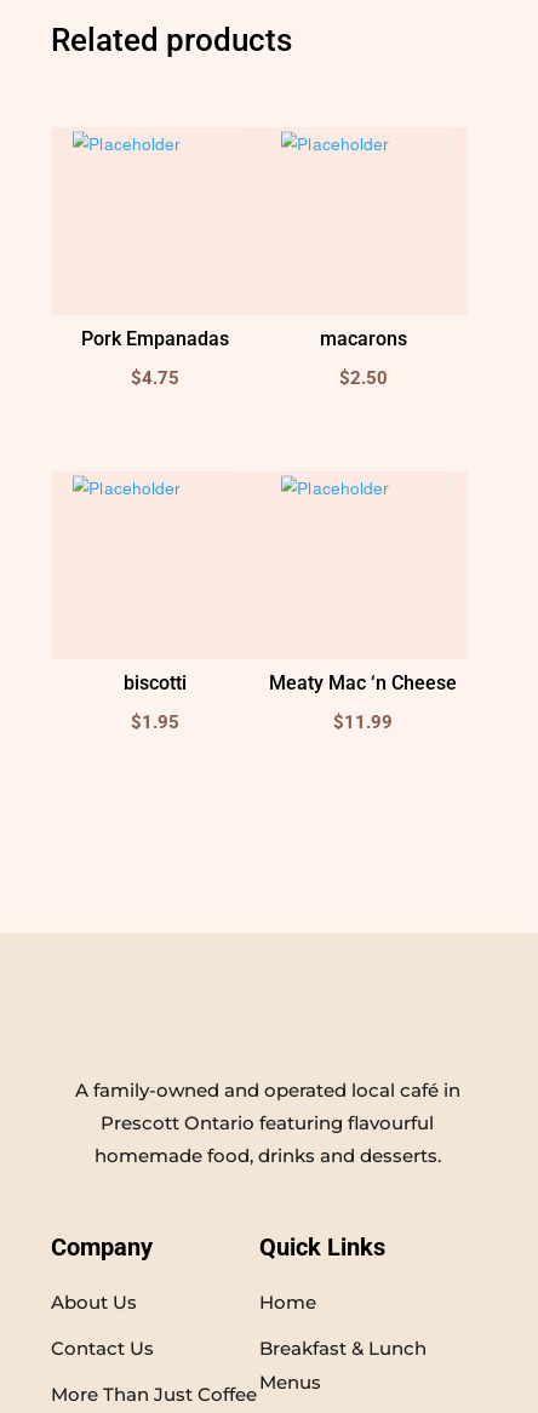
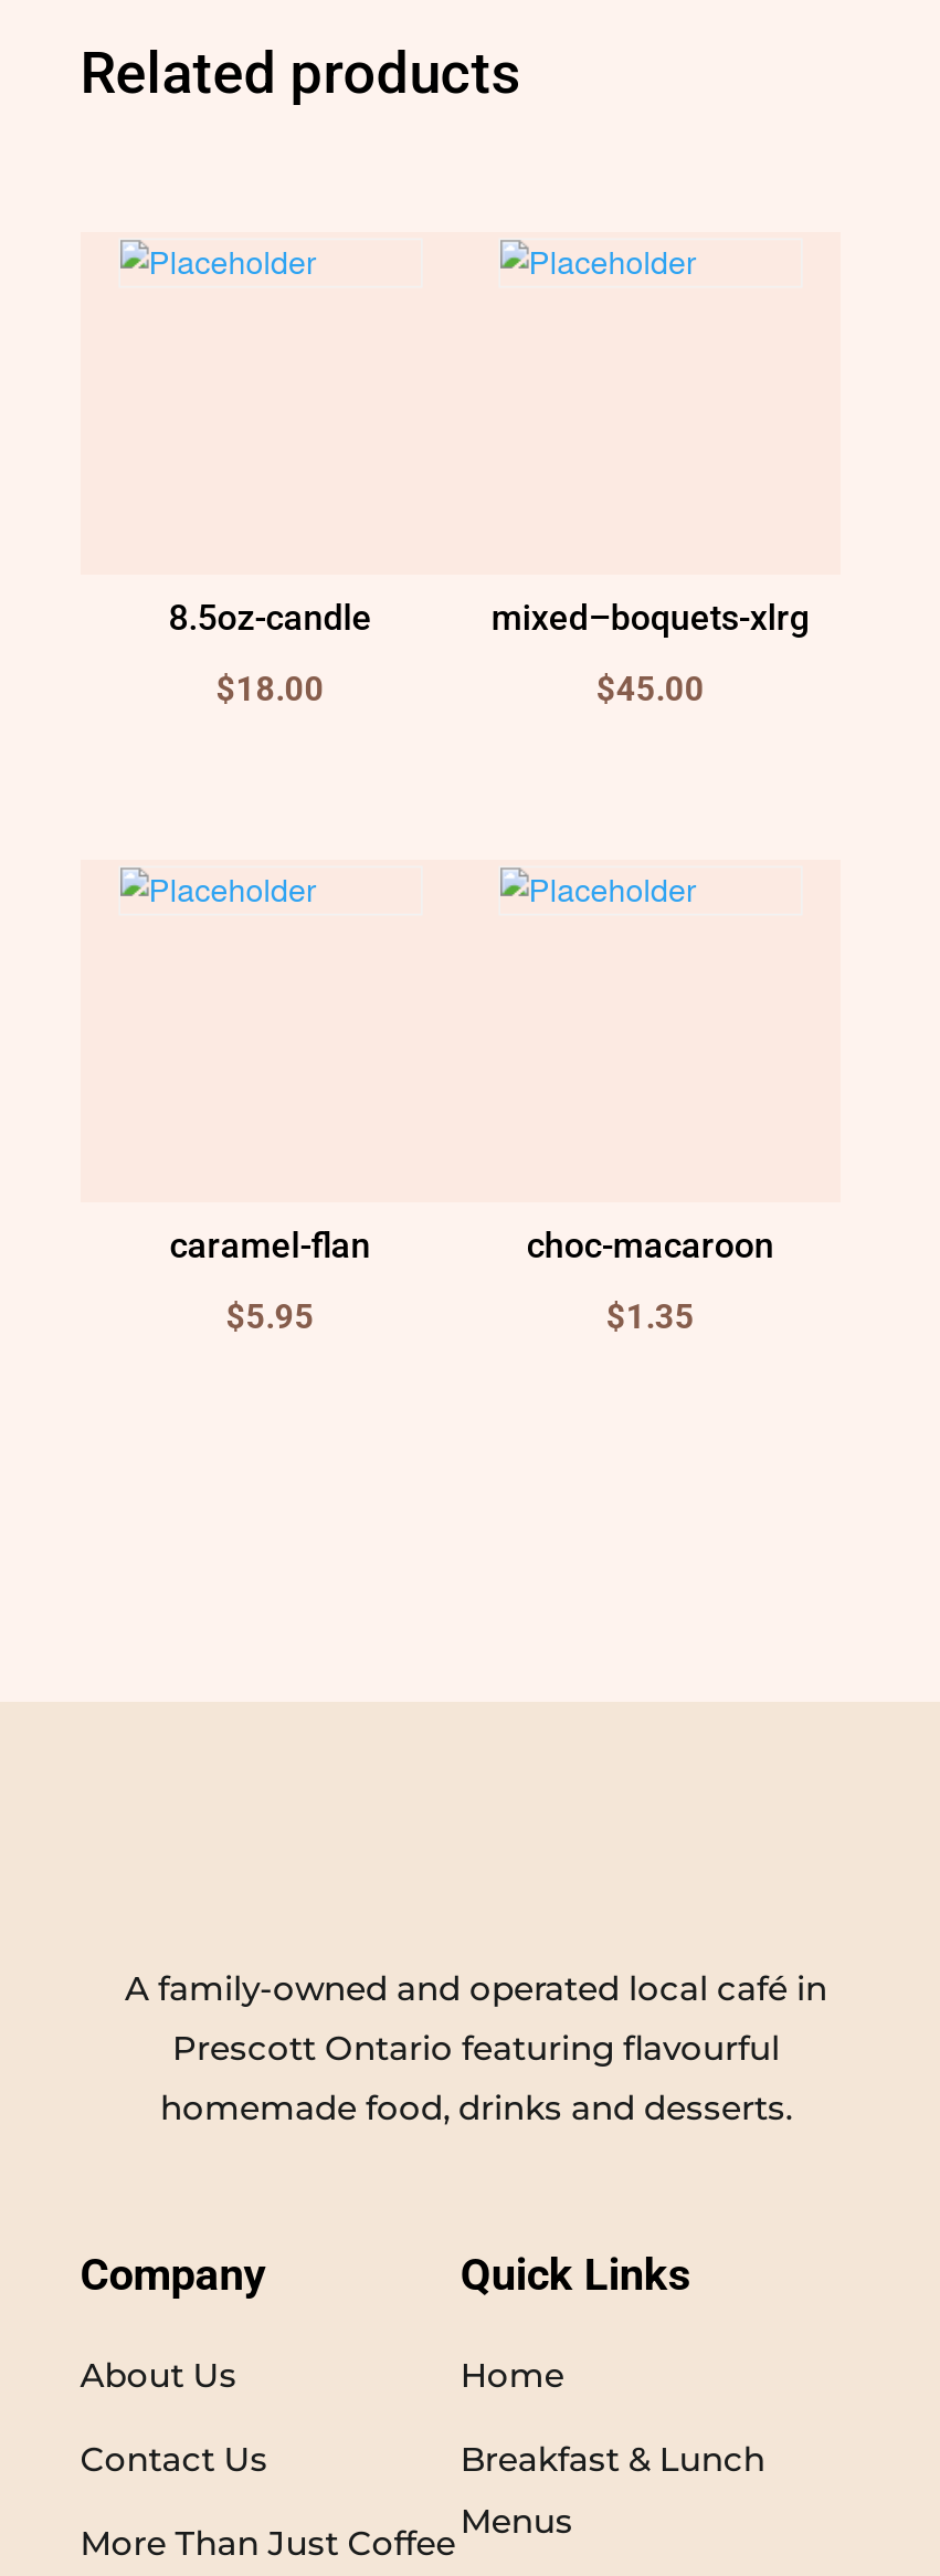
[81,327,229,350] Pork Empanadas -> [169,597,372,639] 8.5oz-candle
[320,327,407,350] macarons -> [491,597,809,639] mixed–boquets-xlrg
[131,367,179,389] $4.75 -> [216,670,324,709] $18.00
[339,367,388,389] $2.50 -> [596,670,704,709] $45.00
[123,671,186,694] biscotti -> [170,1224,371,1266] caramel-flan
[269,671,457,694] Meaty Mac ‘n Cheese -> [526,1224,774,1266] choc-macaroon
[131,711,179,733] $1.95 -> [226,1297,314,1337] $5.95
[334,711,393,733] $11.99 -> [606,1297,694,1337] $1.35

